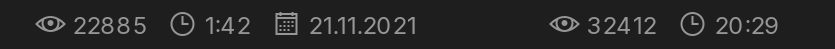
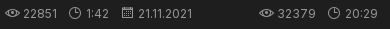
[72,10,416,40] 22885 1:42 21.11.2021 -> [23,6,192,21] 22851 1:42 21.11.2021
[587,10,781,40] 32412 20:29 -> [277,6,378,21] 32379 20:29

